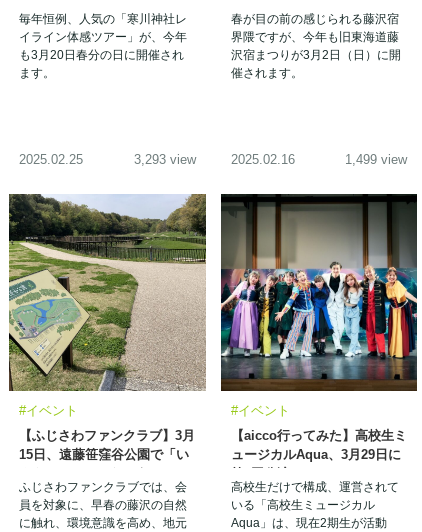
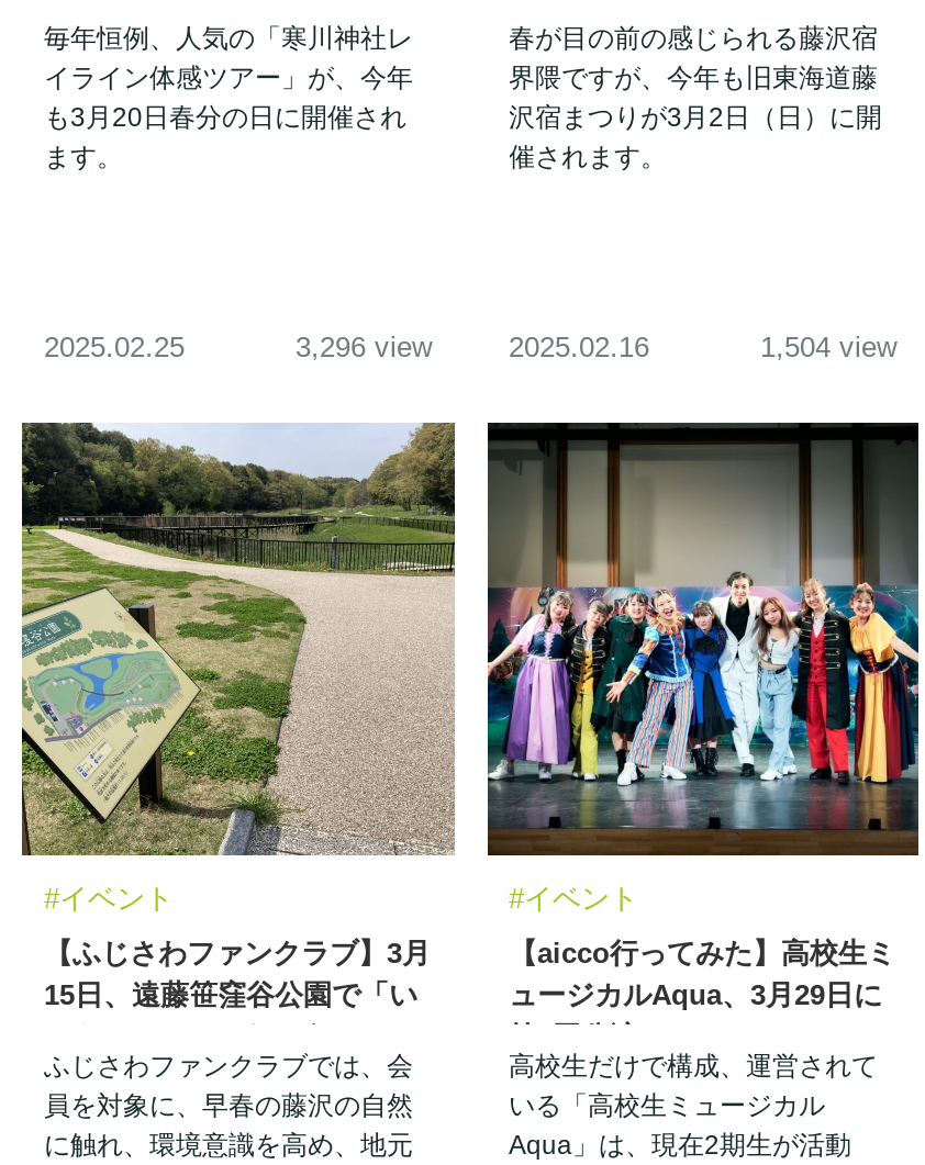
[133,152,195,167] 3,293 view -> [296,331,432,363] 3,296 view
[345,152,407,167] 1,499 view -> [760,331,896,363] 1,504 view

